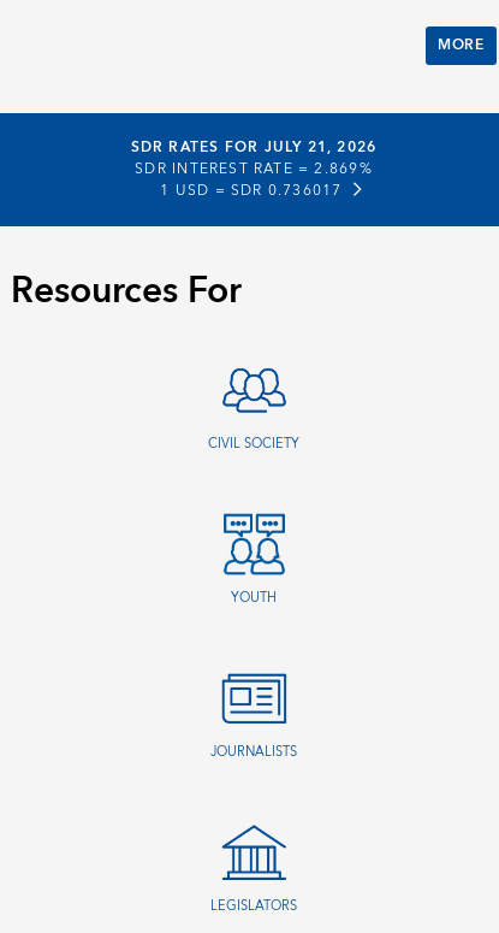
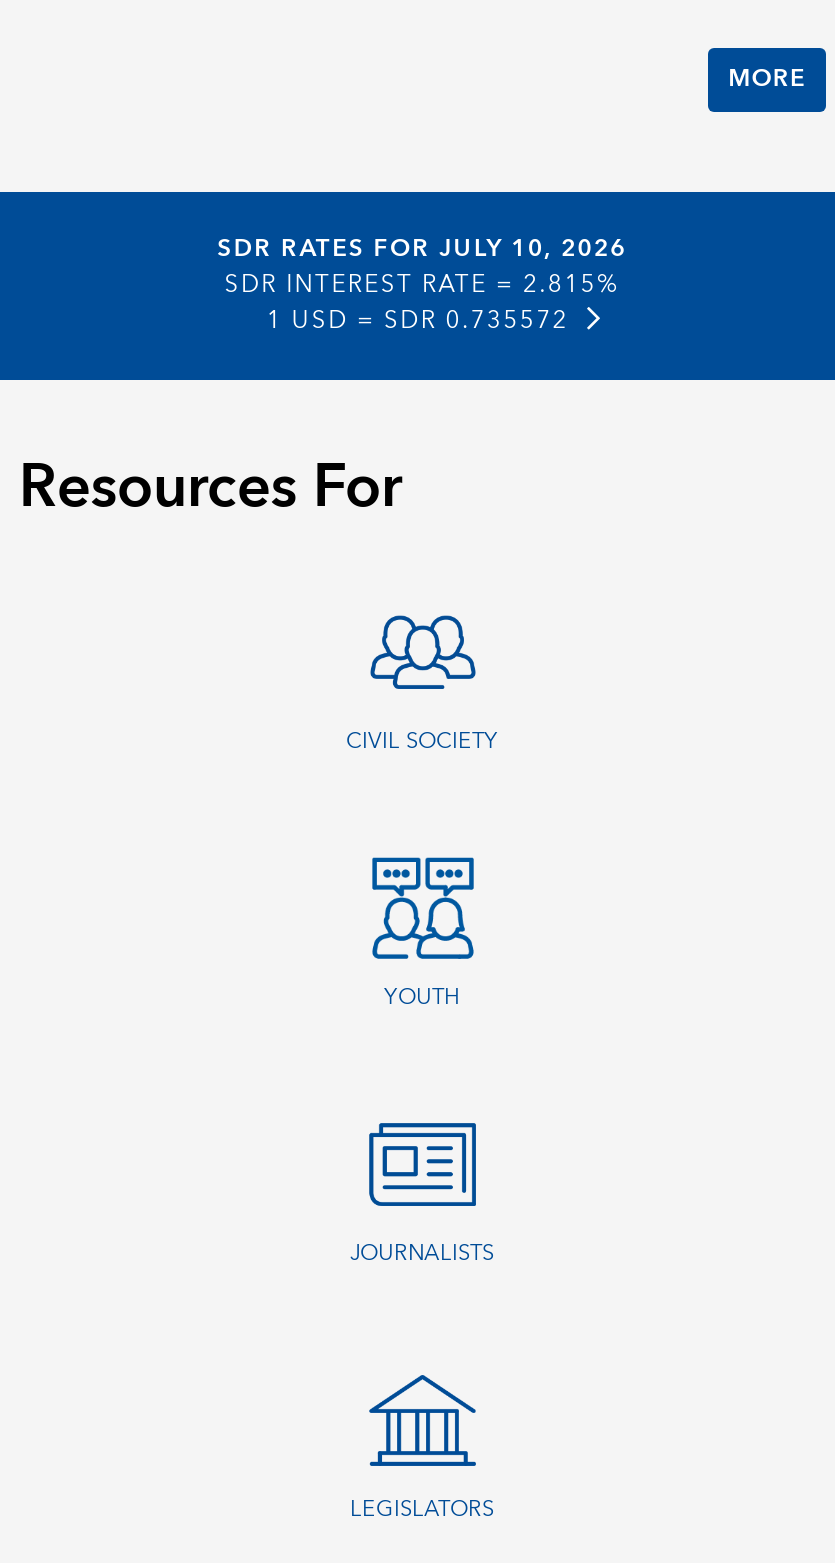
[131,134,377,160] SDR RATES FOR JULY 21, 2026 -> [217,227,627,269] SDR RATES FOR JULY 10, 2026
[135,156,372,181] SDR INTEREST RATE = 2.869% -> [224,263,619,305] SDR INTEREST RATE = 2.815%
[160,178,342,203] 1 USD = SDR 0.736017 -> [267,299,569,341] 1 USD = SDR 0.735572

